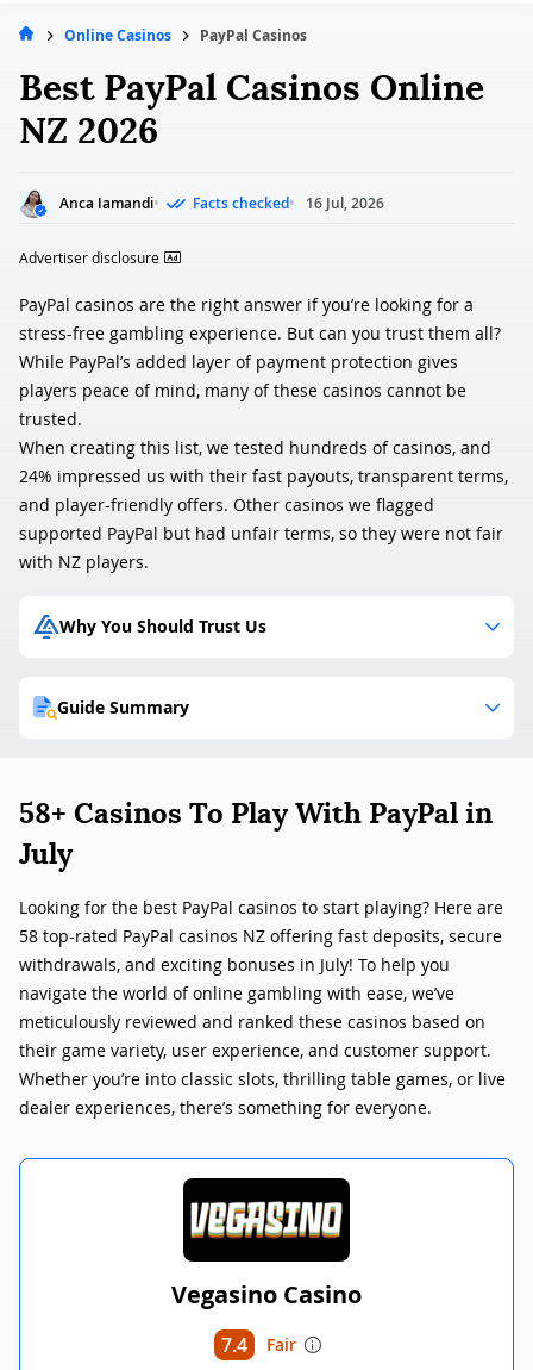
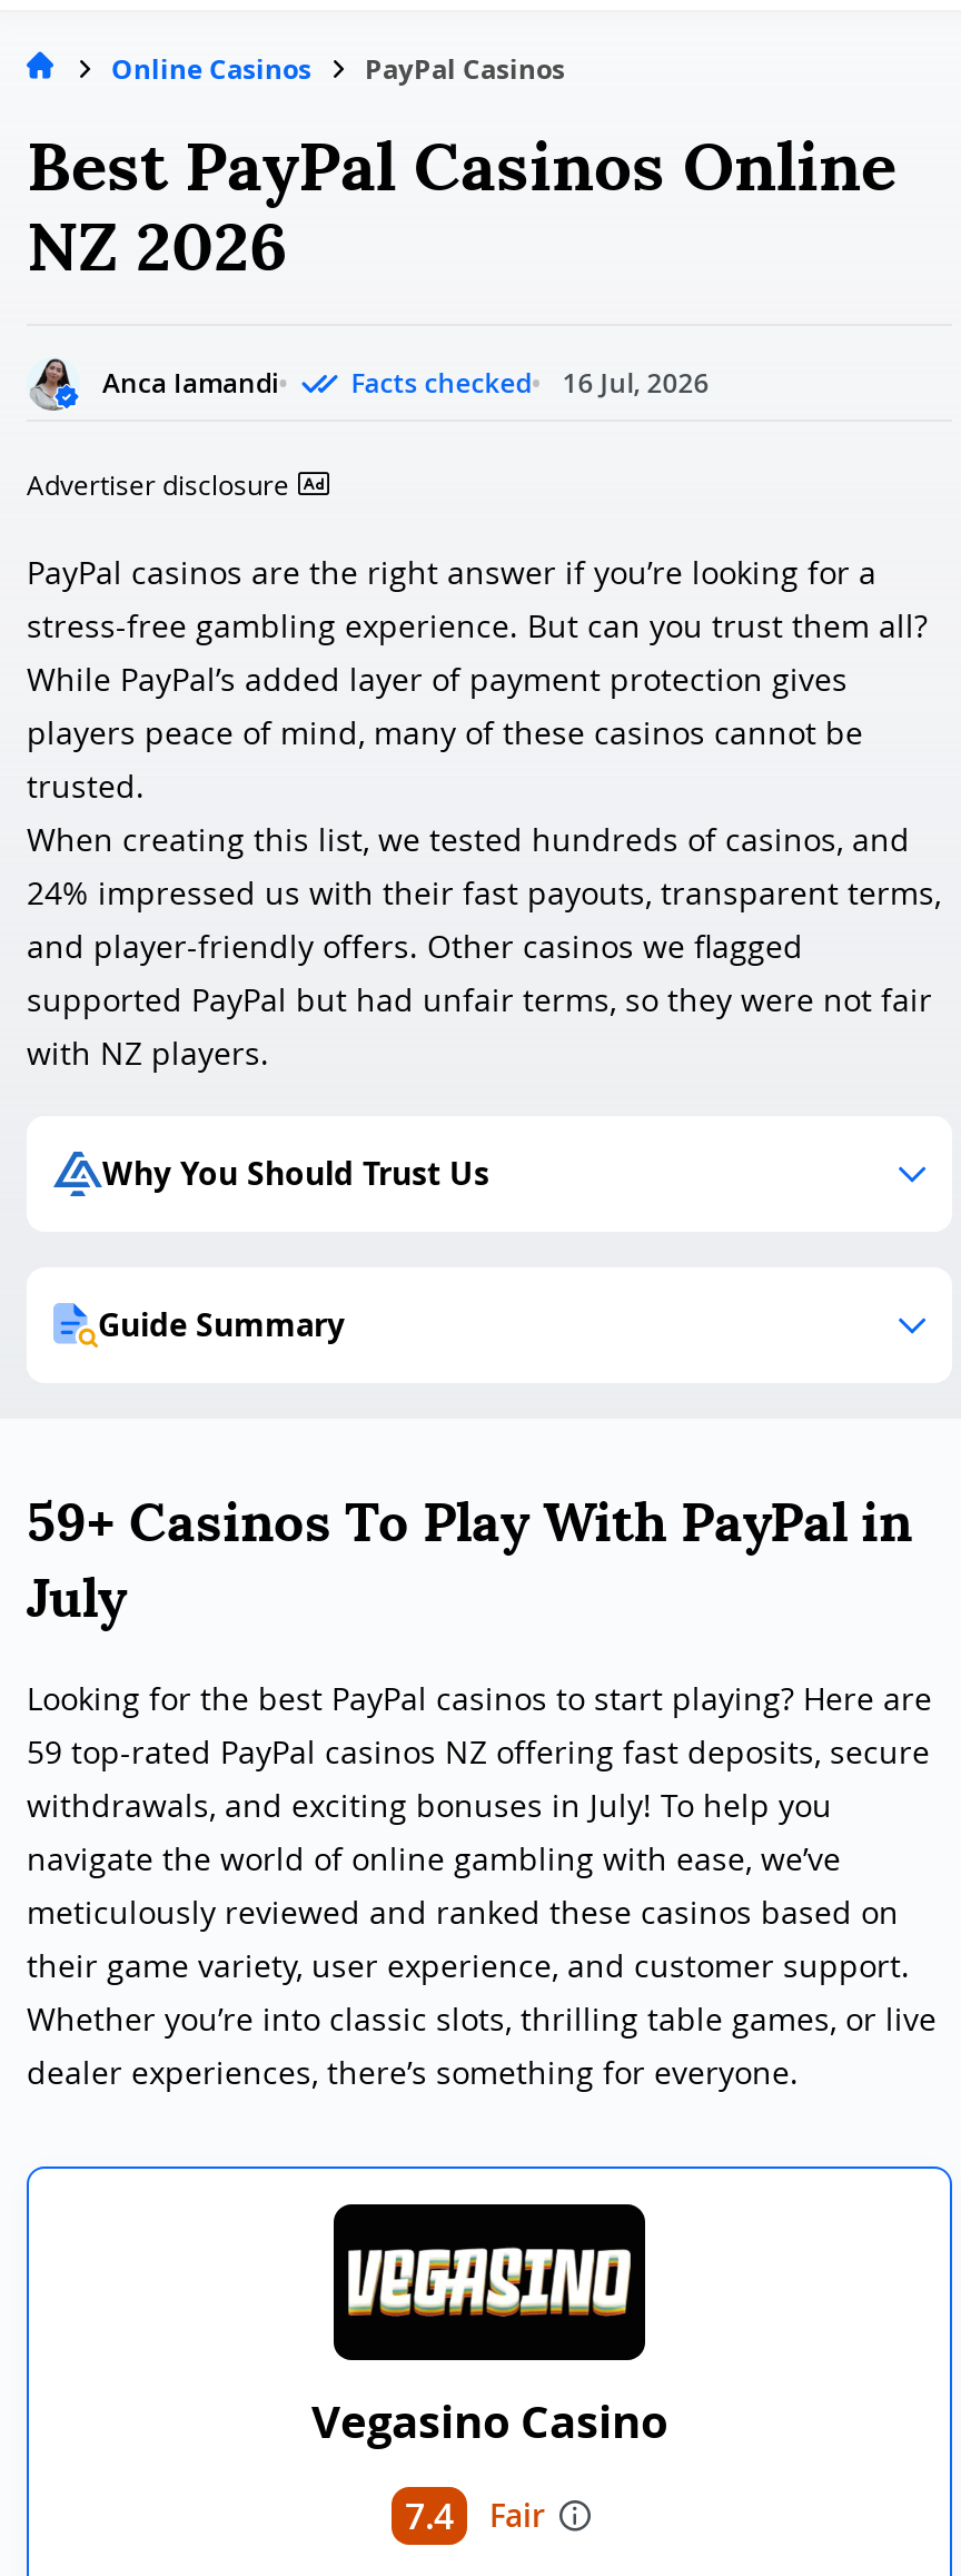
[19,795,493,832] 58+ Casinos To Play With PayPal in -> [27,1488,912,1557] 59+ Casinos To Play With PayPal in
[19,924,502,947] 58 top-rated PayPal casinos NZ offering fast deposits, secure -> [27,1730,930,1773] 59 top-rated PayPal casinos NZ offering fast deposits, secure

